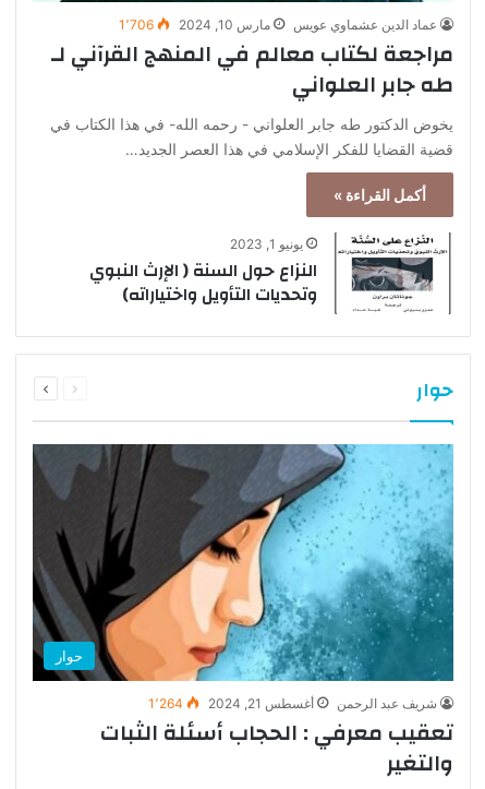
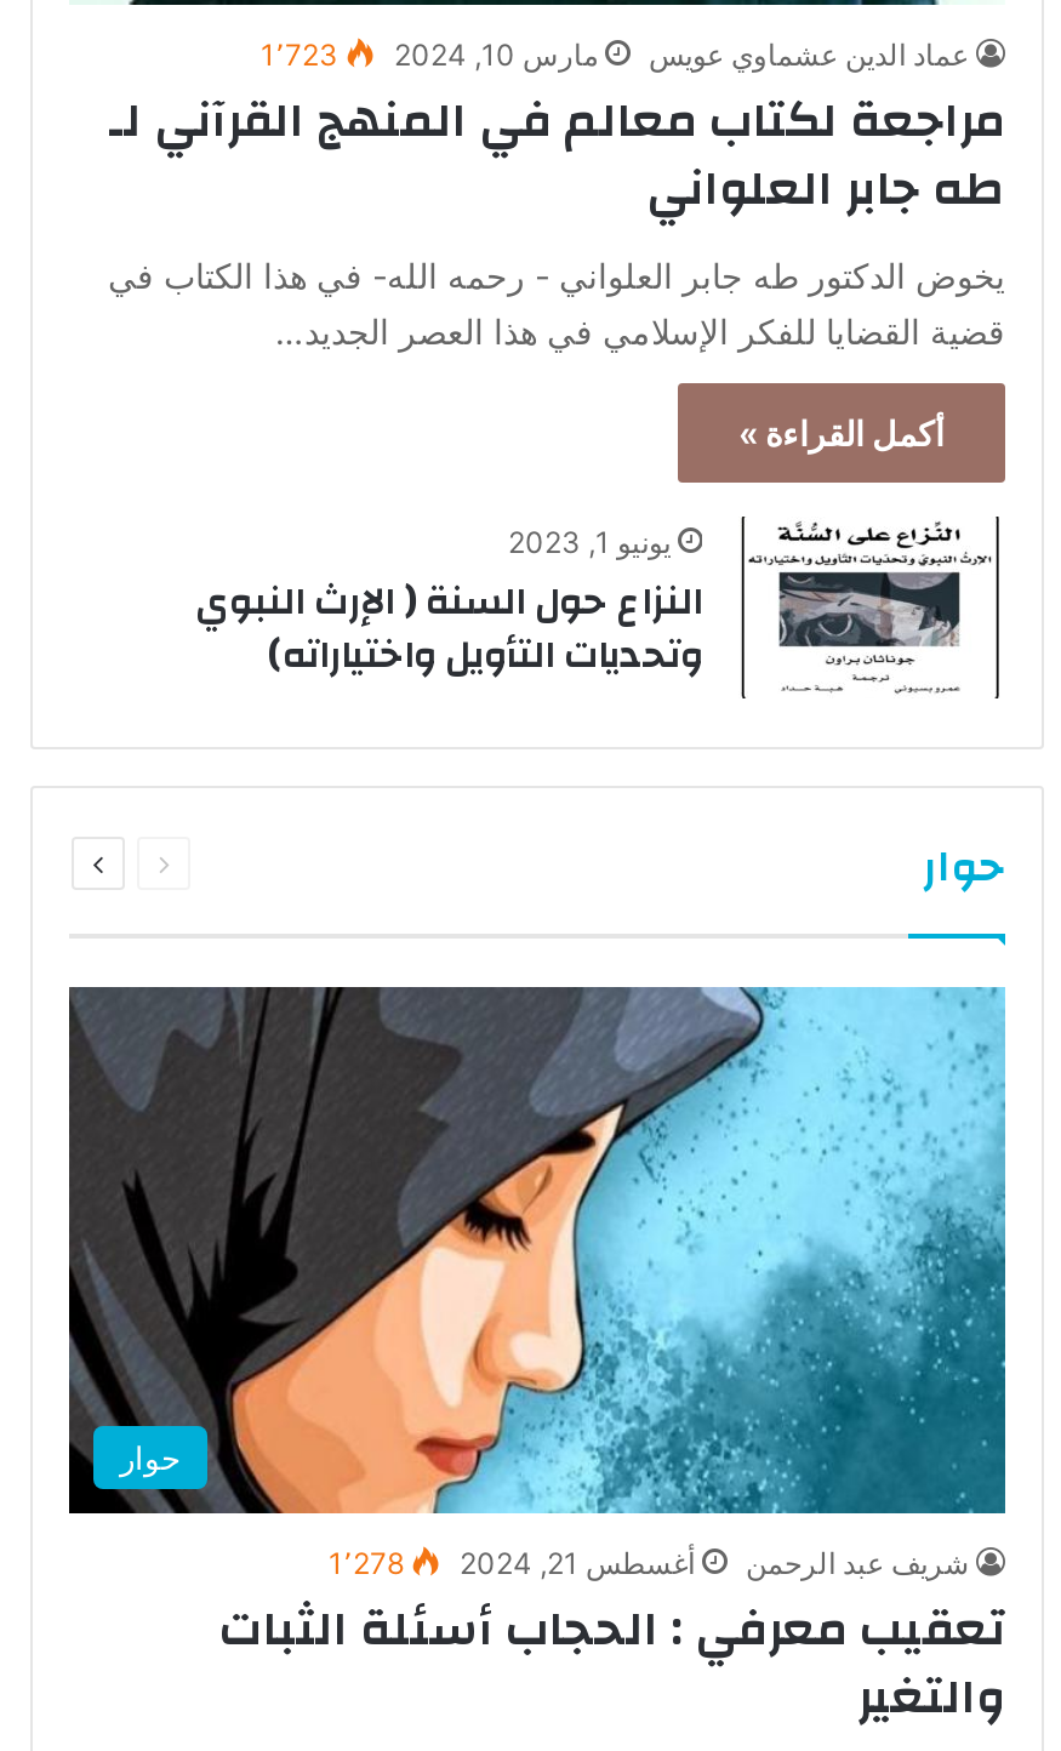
[119,16,154,32] 1٬706 -> [261,36,338,72] 1٬723
[148,696,183,712] 1٬264 -> [329,1544,404,1580] 1٬278

